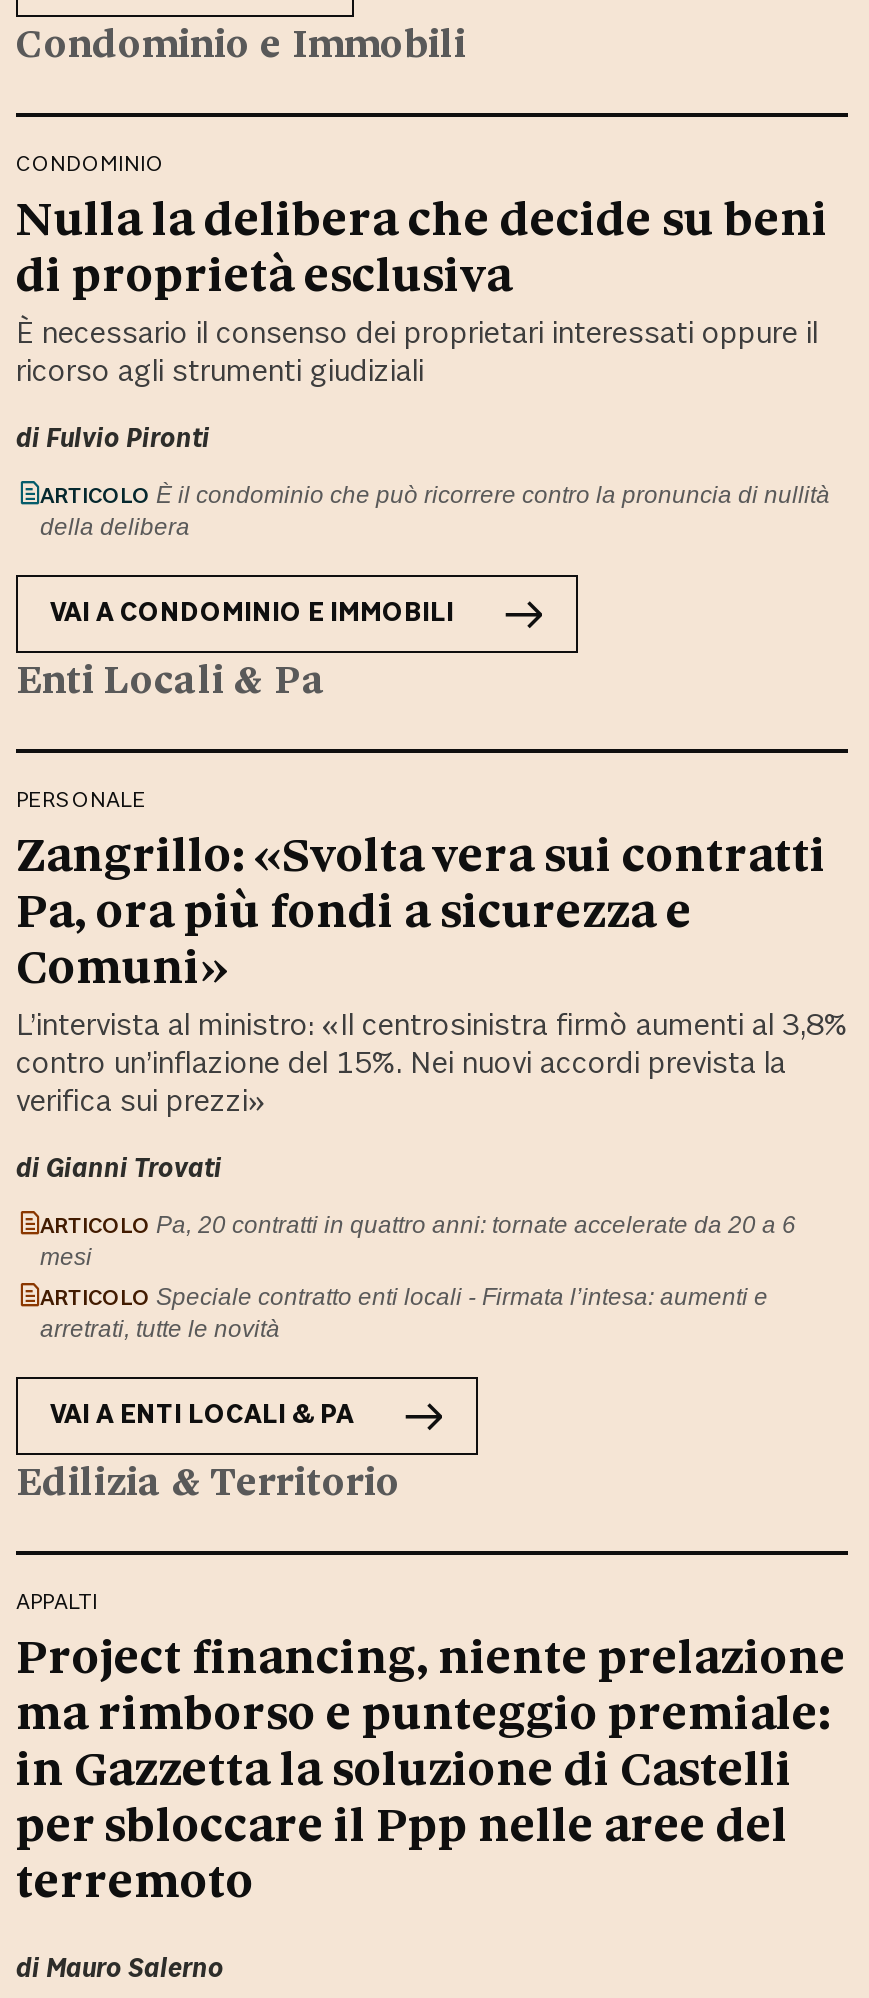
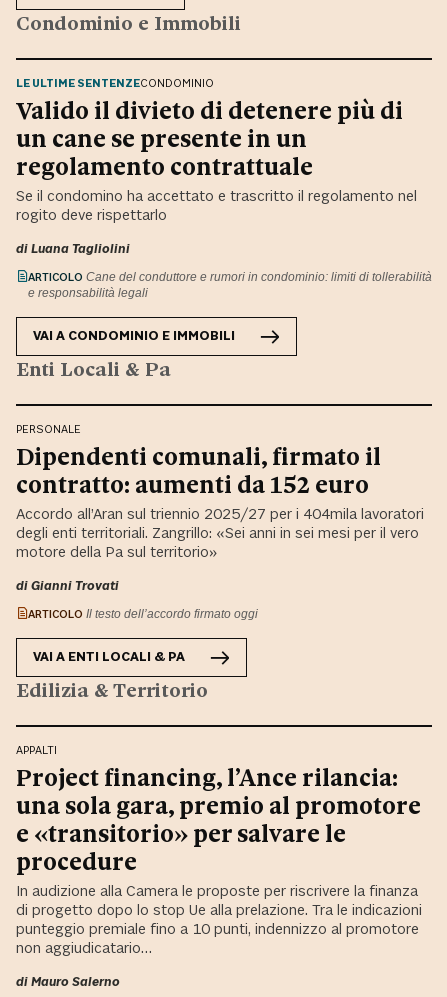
[16,148,828,391] CONDOMINIO | Nulla la delibera che decide su beni | di proprietà esclusiva | È necessario il consenso dei proprietari interessati oppure il | ricorso agli strumenti giudiziali -> [16,76,417,225] LE ULTIME SENTENZECONDOMINIO | Valido il divieto di detenere più di | un cane se presente in un | regolamento contrattuale | Se il condomino ha accettato e trascritto il regolamento nel | rogito deve rispettarlo
[16,423,210,455] di Fulvio Pironti -> [16,241,130,257] di Luana Tagliolini
[40,481,830,541] ARTICOLO È il condominio che può ricorrere contro la pronuncia di nullità | della delibera -> [28,270,432,300] ARTICOLO Cane del conduttore e rumori in condominio: limiti di tollerabilità | e responsabilità legali
moved [16,597,454,814] -> [16,328,235,437]: VAI A CONDOMINIO E IMMOBILI | Enti Locali & Pa | PERSONALE
[16,817,848,1121] Zangrillo: «Svolta vera sui contratti | Pa, ora più fondi a sicurezza e | Comuni» | L’intervista al ministro: «Il centrosinistra firmò aumenti al 3,8% | contro un’inflazione del 15%. Nei nuovi accordi prevista la | verifica sui prezzi» -> [16,438,424,562] Dipendenti comunali, firmato il | contratto: aumenti da 152 euro | Accordo all’Aran sul triennio 2025/27 per i 404mila lavoratori | degli enti territoriali. Zangrillo: «Sei anni in sei mesi per il vero | motore della Pa sul territorio»
[40,1211,796,1343] ARTICOLO Pa, 20 contratti in quattro anni: tornate accelerate da 20 a 6 | mesi | ARTICOLO Speciale contratto enti locali - Firmata l’intesa: aumenti e | arretrati, tutte le novità -> [28,607,258,622] ARTICOLO Il testo dell’accordo firmato oggi
moved [16,1399,400,1616] -> [16,649,208,758]: VAI A ENTI LOCALI & PA | Edilizia & Territorio | APPALTI
[16,1619,846,1911] Project financing, niente prelazione | ma rimborso e punteggio premiale: | in Gazzetta la soluzione di Castelli | per sbloccare il Ppp nelle aree del | terremoto -> [16,759,422,958] Project financing, l’Ance rilancia: | una sola gara, premio al promotore | e «transitorio» per salvare le | procedure | In audizione alla Camera le proposte per riscrivere la finanza | di progetto dopo lo stop Ue alla prelazione. Tra le indicazioni | punteggio premiale fino a 10 punti, indennizzo al promotore | non aggiudicatario…

